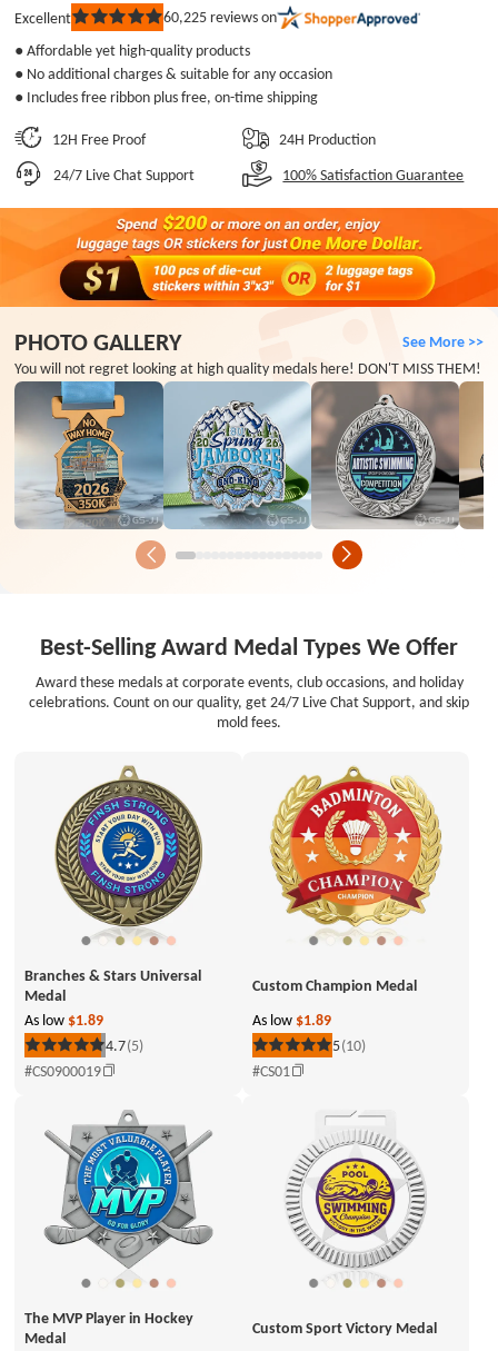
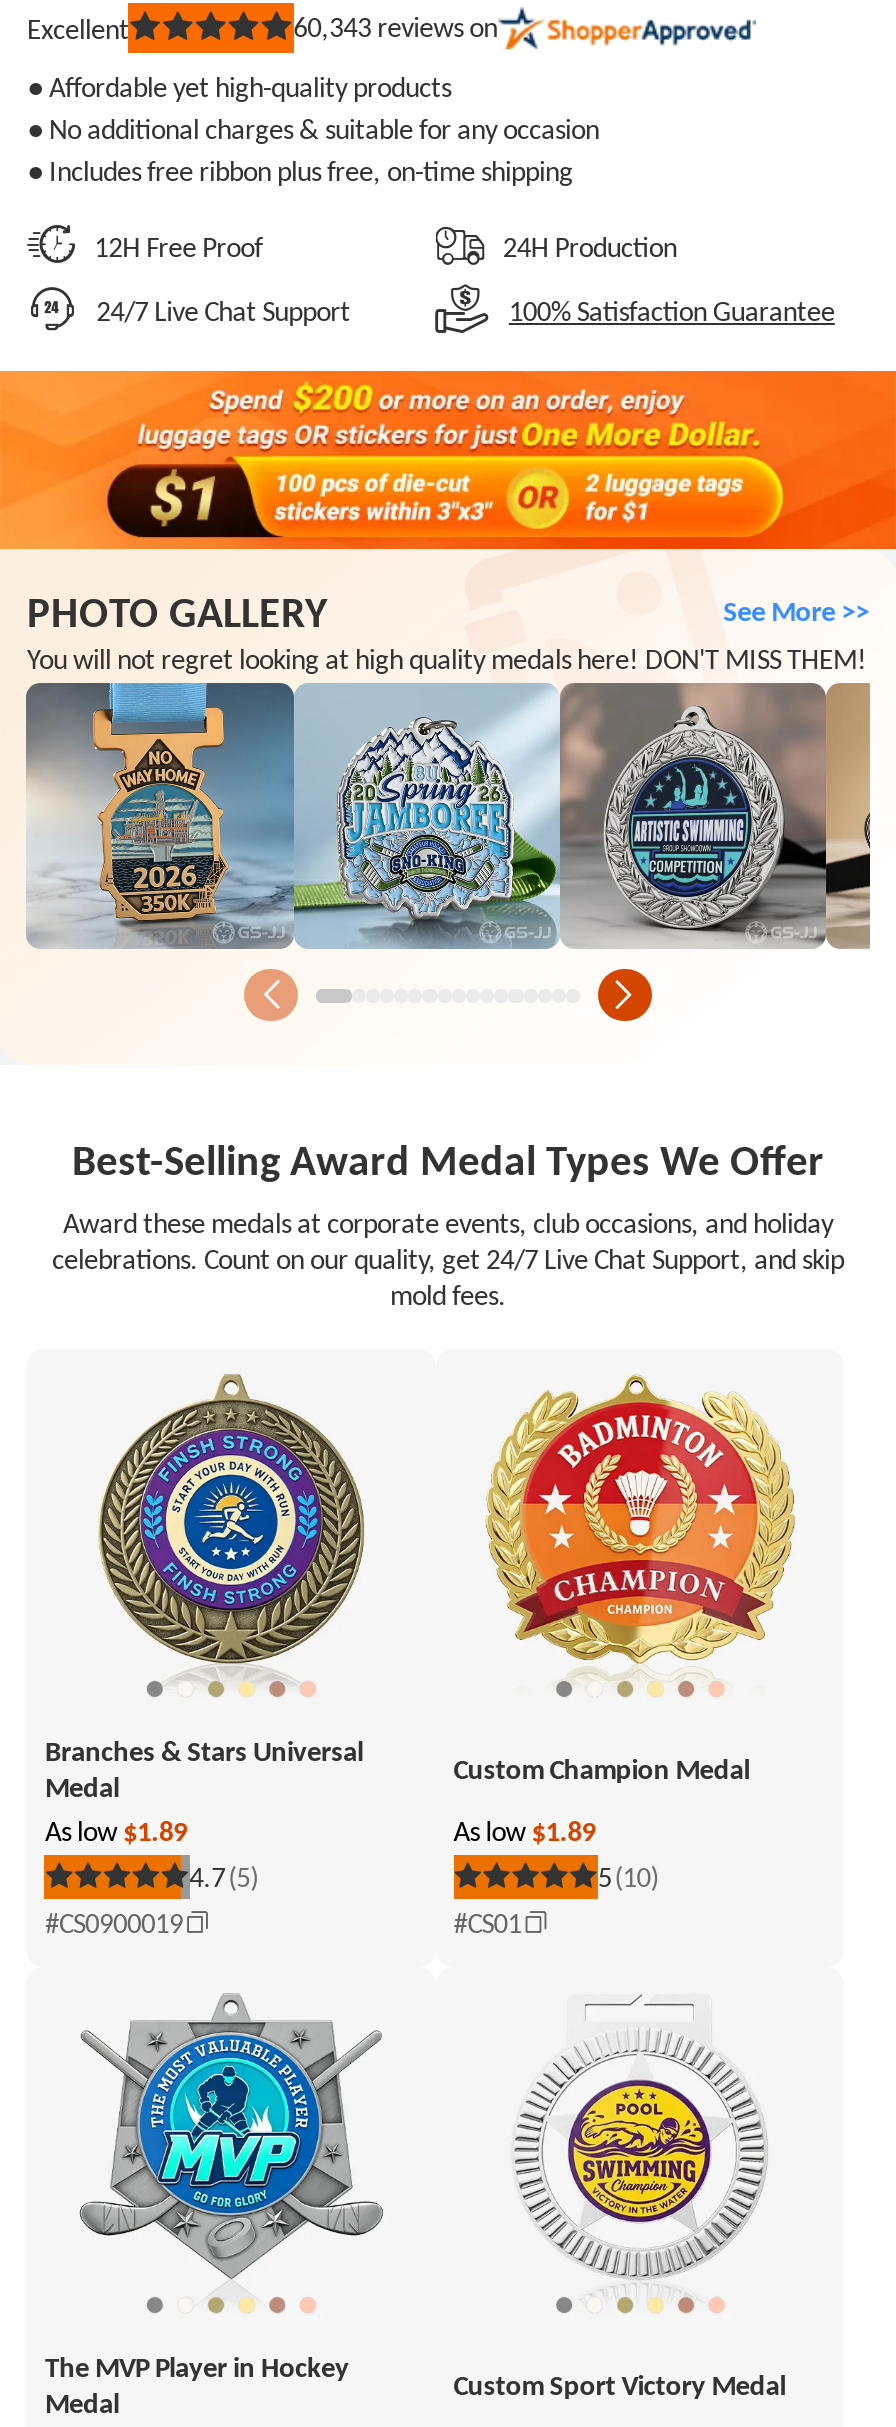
[163,7,276,27] 60,225 reviews on -> [293,9,497,45] 60,343 reviews on

